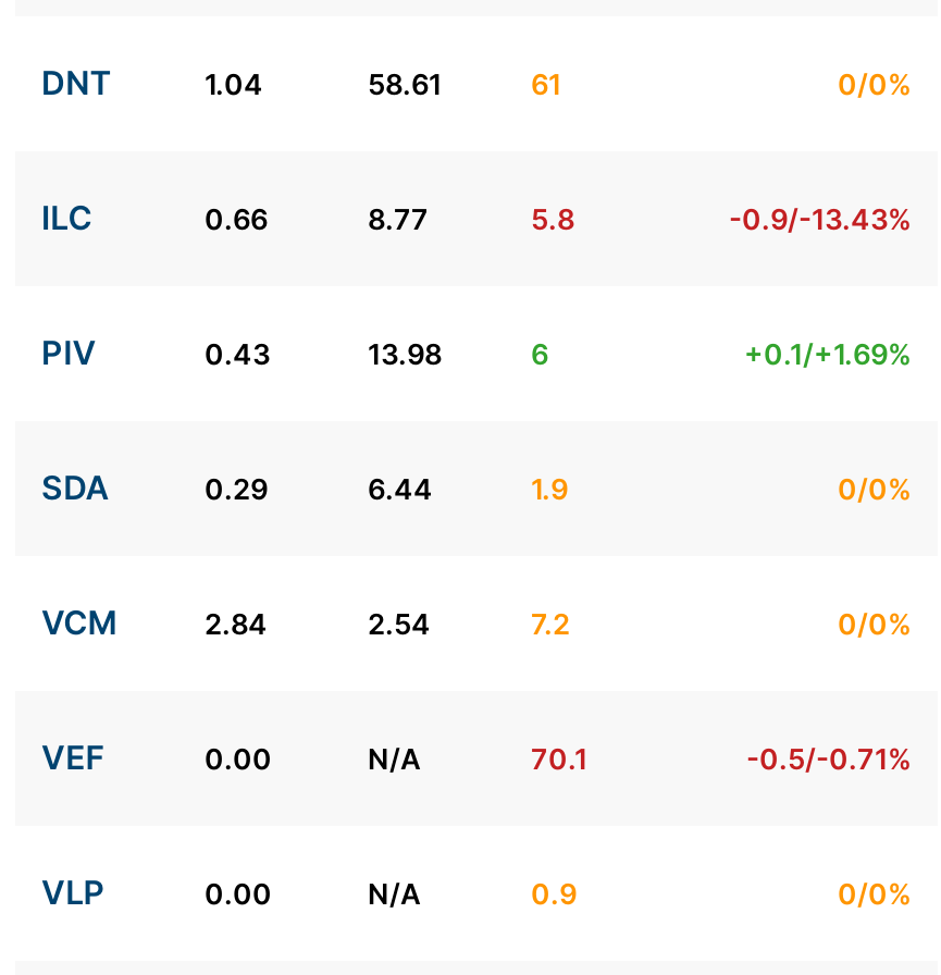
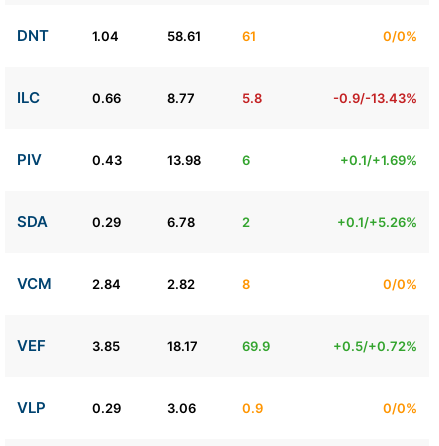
[368,471,433,505] 6.44 -> [167,214,195,230] 6.78
[531,471,568,505] 1.9 -> [242,214,250,230] 2
[838,471,912,505] 0/0% -> [337,214,417,230] +0.1/+5.26%
[368,605,431,640] 2.54 -> [167,276,195,292] 2.82
[531,605,570,640] 7.2 -> [242,276,250,292] 8
[205,740,912,775] 0.00 | N/A | 70.1 | -0.5/-0.71% -> [92,338,417,354] 3.85 | 18.17 | 69.9 | +0.5/+0.72%
[205,875,420,910] 0.00 | N/A -> [92,400,196,416] 0.29 | 3.06

